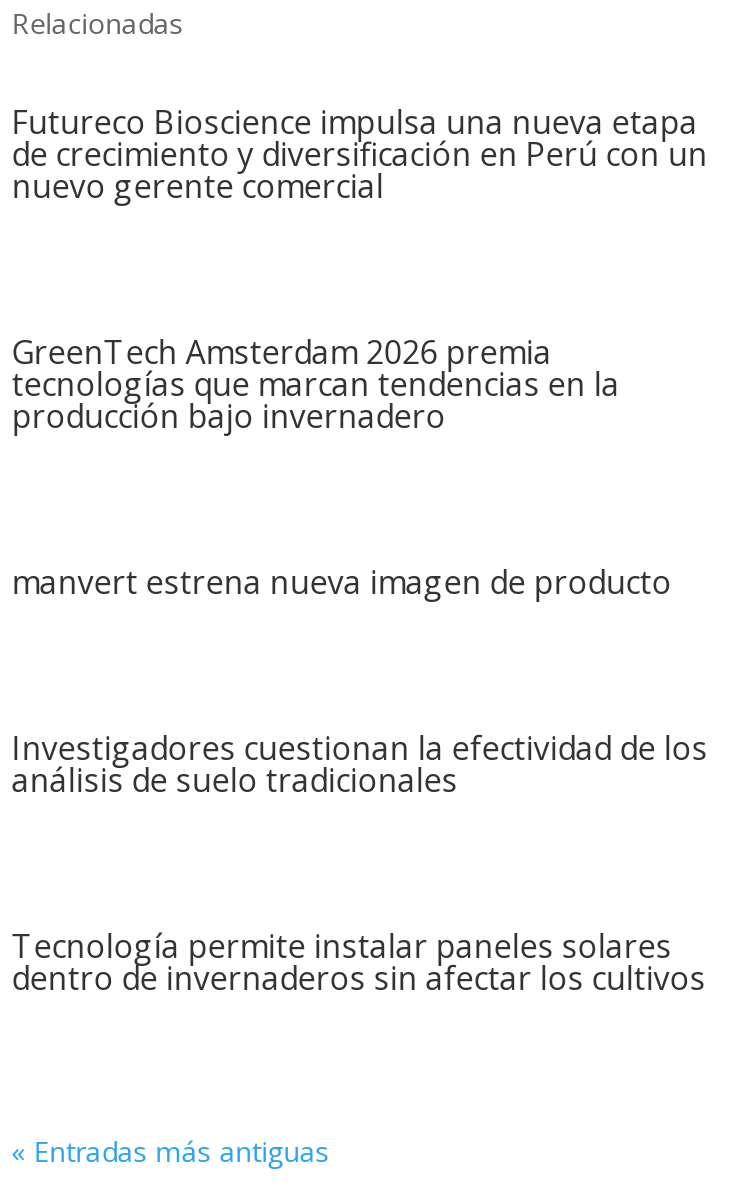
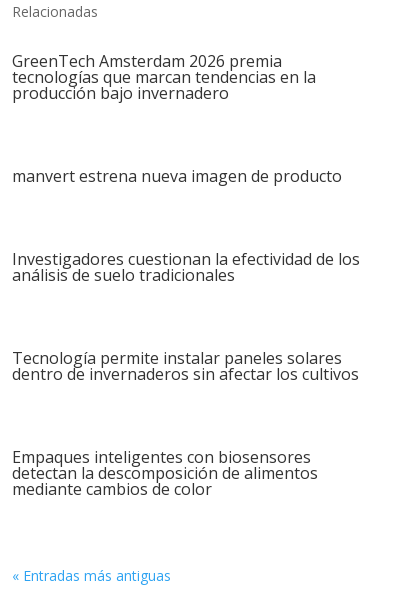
[12,100,708,208] Futureco Bioscience impulsa una nueva etapa | de crecimiento y diversificación en Perú con un | nuevo gerente comercial -> none
moved [12,330,708,1000] -> [12,50,360,385]: GreenTech Amsterdam 2026 premia | tecnologías que marcan tendencias en la | producción bajo invernadero | manvert estrena nueva imagen de producto | Investigadores cuestionan la efectividad de los | análisis de suelo tradicionales | Tecnología permite instalar paneles solares | dentro de invernaderos sin afectar los cultivos
none -> [12,446,318,500] Empaques inteligentes con biosensores | detectan la descomposición de alimentos | mediante cambios de color

